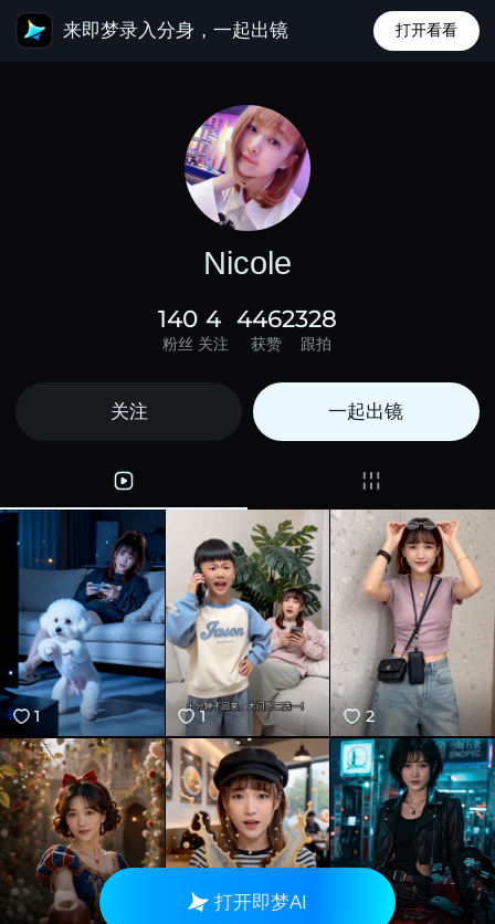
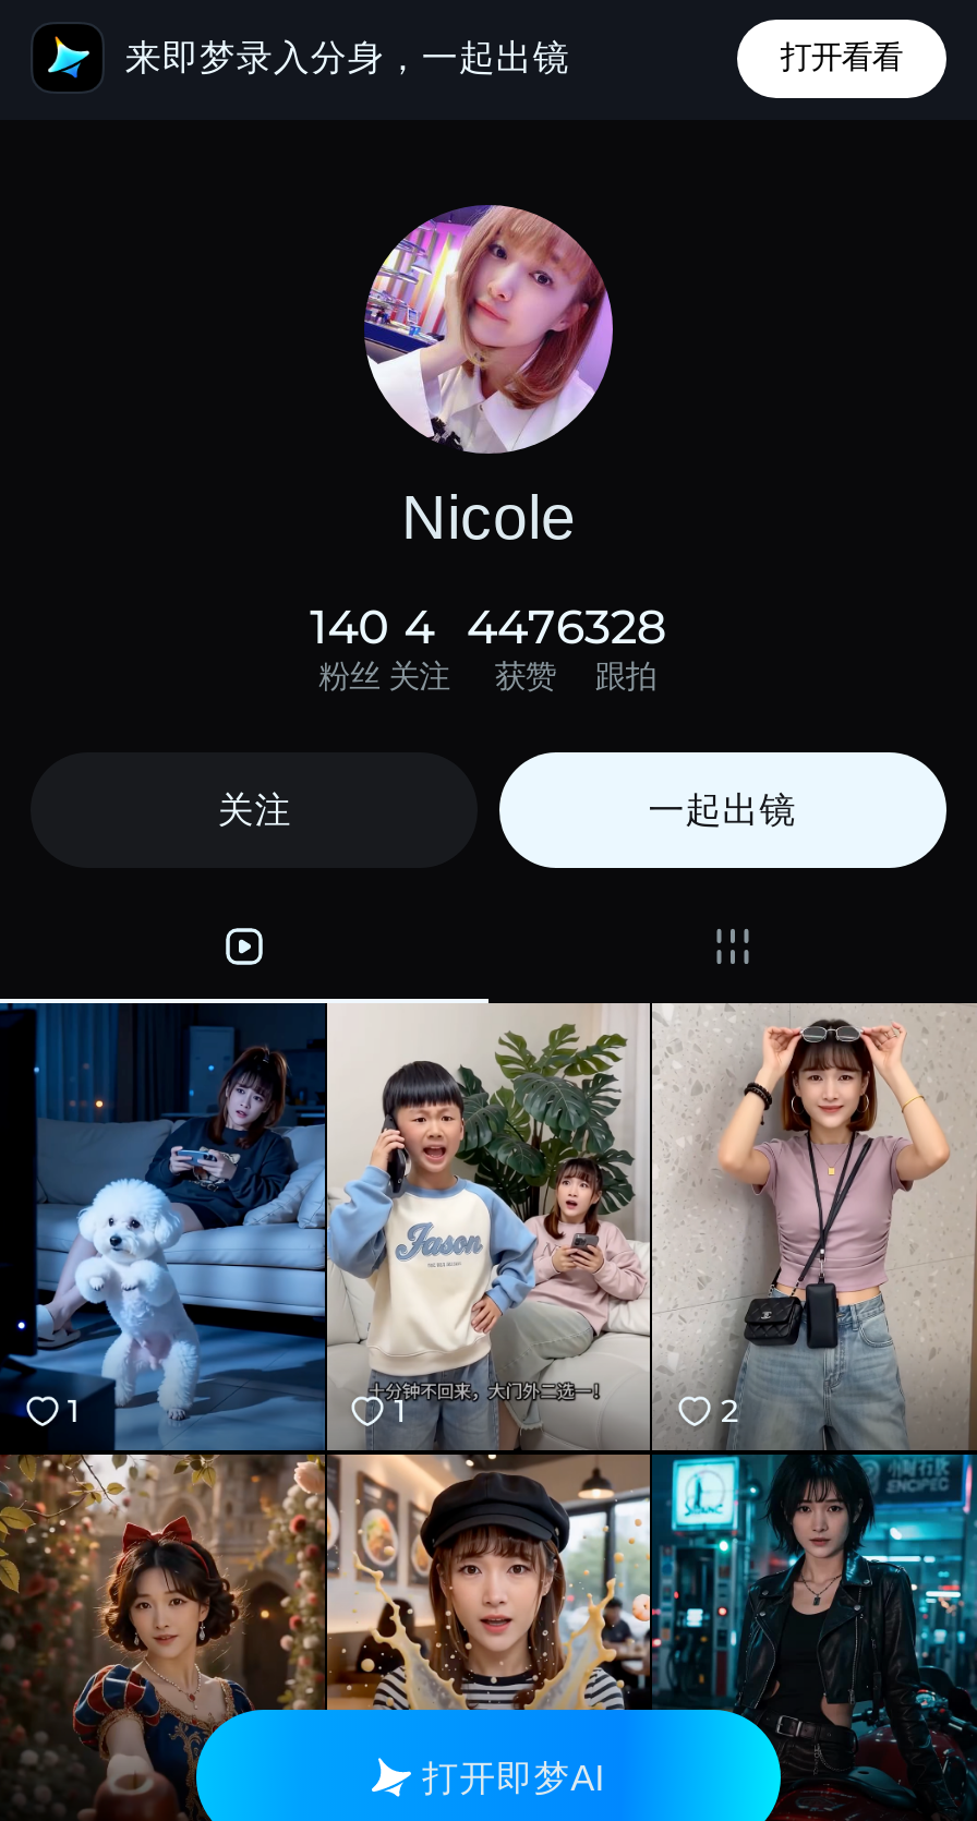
[158,304,337,333] 140 4 4462 328 -> [310,597,667,654] 140 4 4476 328

